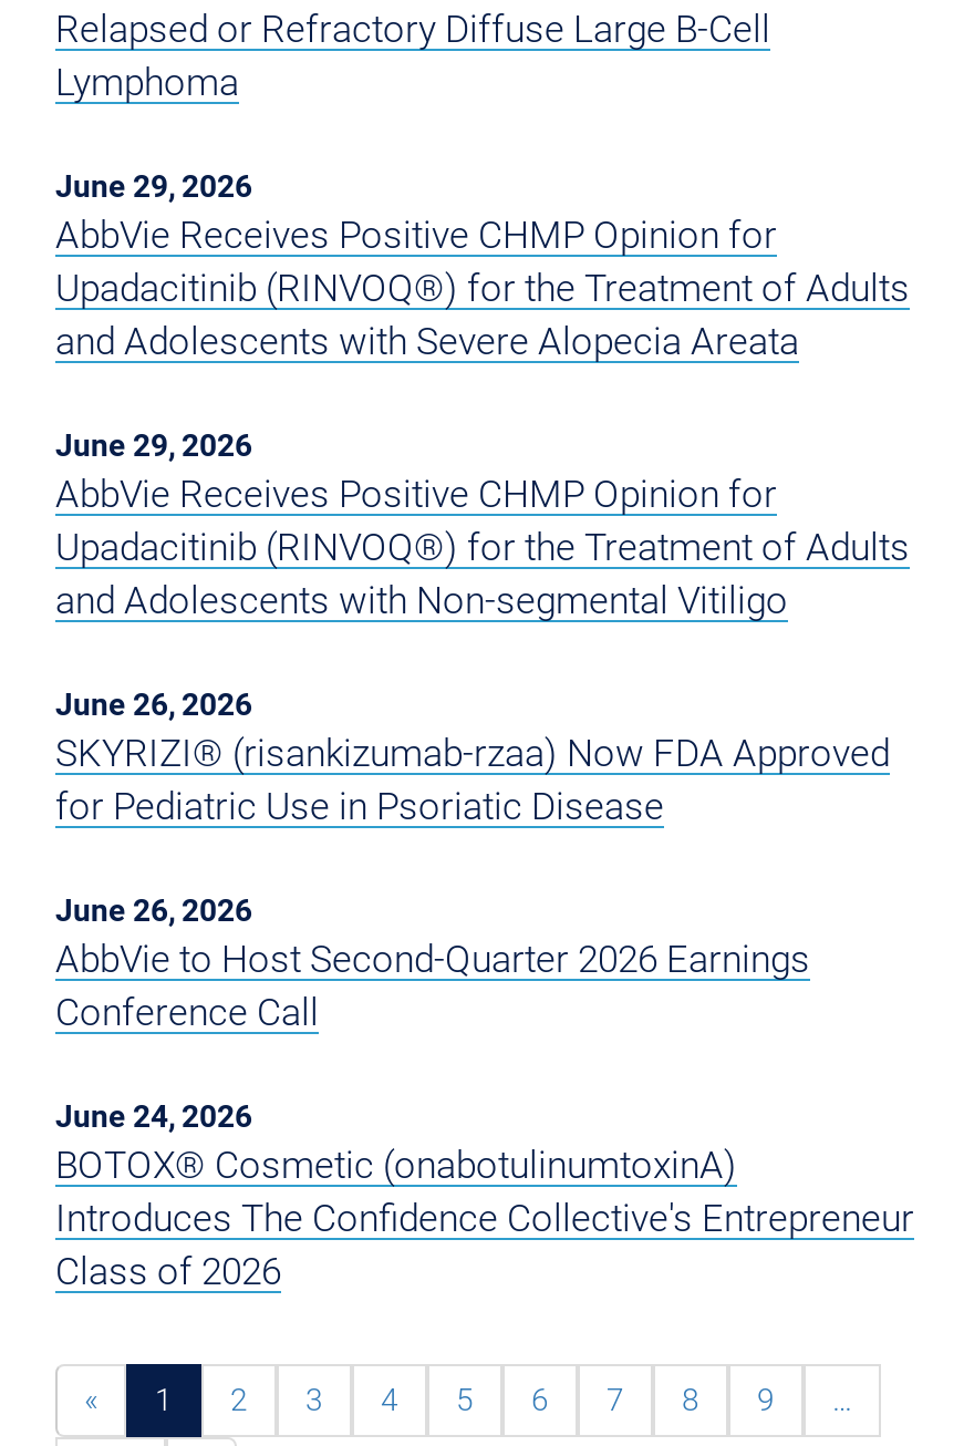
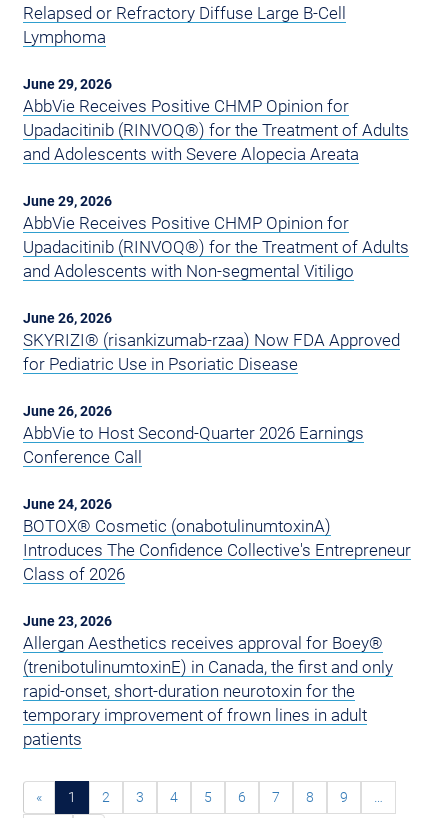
none -> [23,613,393,749] June 23, 2026 | Allergan Aesthetics receives approval for Boey® | (trenibotulinumtoxinE) in Canada, the first and only | rapid-onset, short-duration neurotoxin for the | temporary improvement of frown lines in adult | patients

